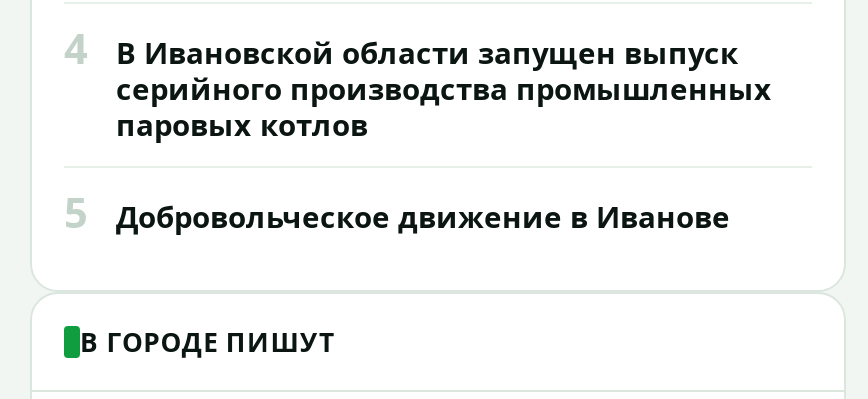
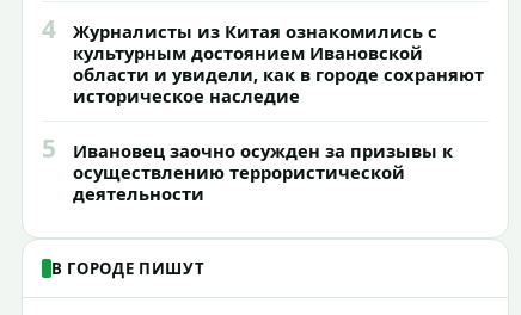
[116,32,772,144] В Ивановской области запущен выпуск | серийного производства промышленных | паровых котлов -> [73,19,484,107] Журналисты из Китая ознакомились с | культурным достоянием Ивановской | области и увидели, как в городе сохраняют | историческое наследие
[116,196,730,236] Добровольческое движение в Иванове -> [73,138,453,205] Ивановец заочно осужден за призывы к | осуществлению террористической | деятельности

